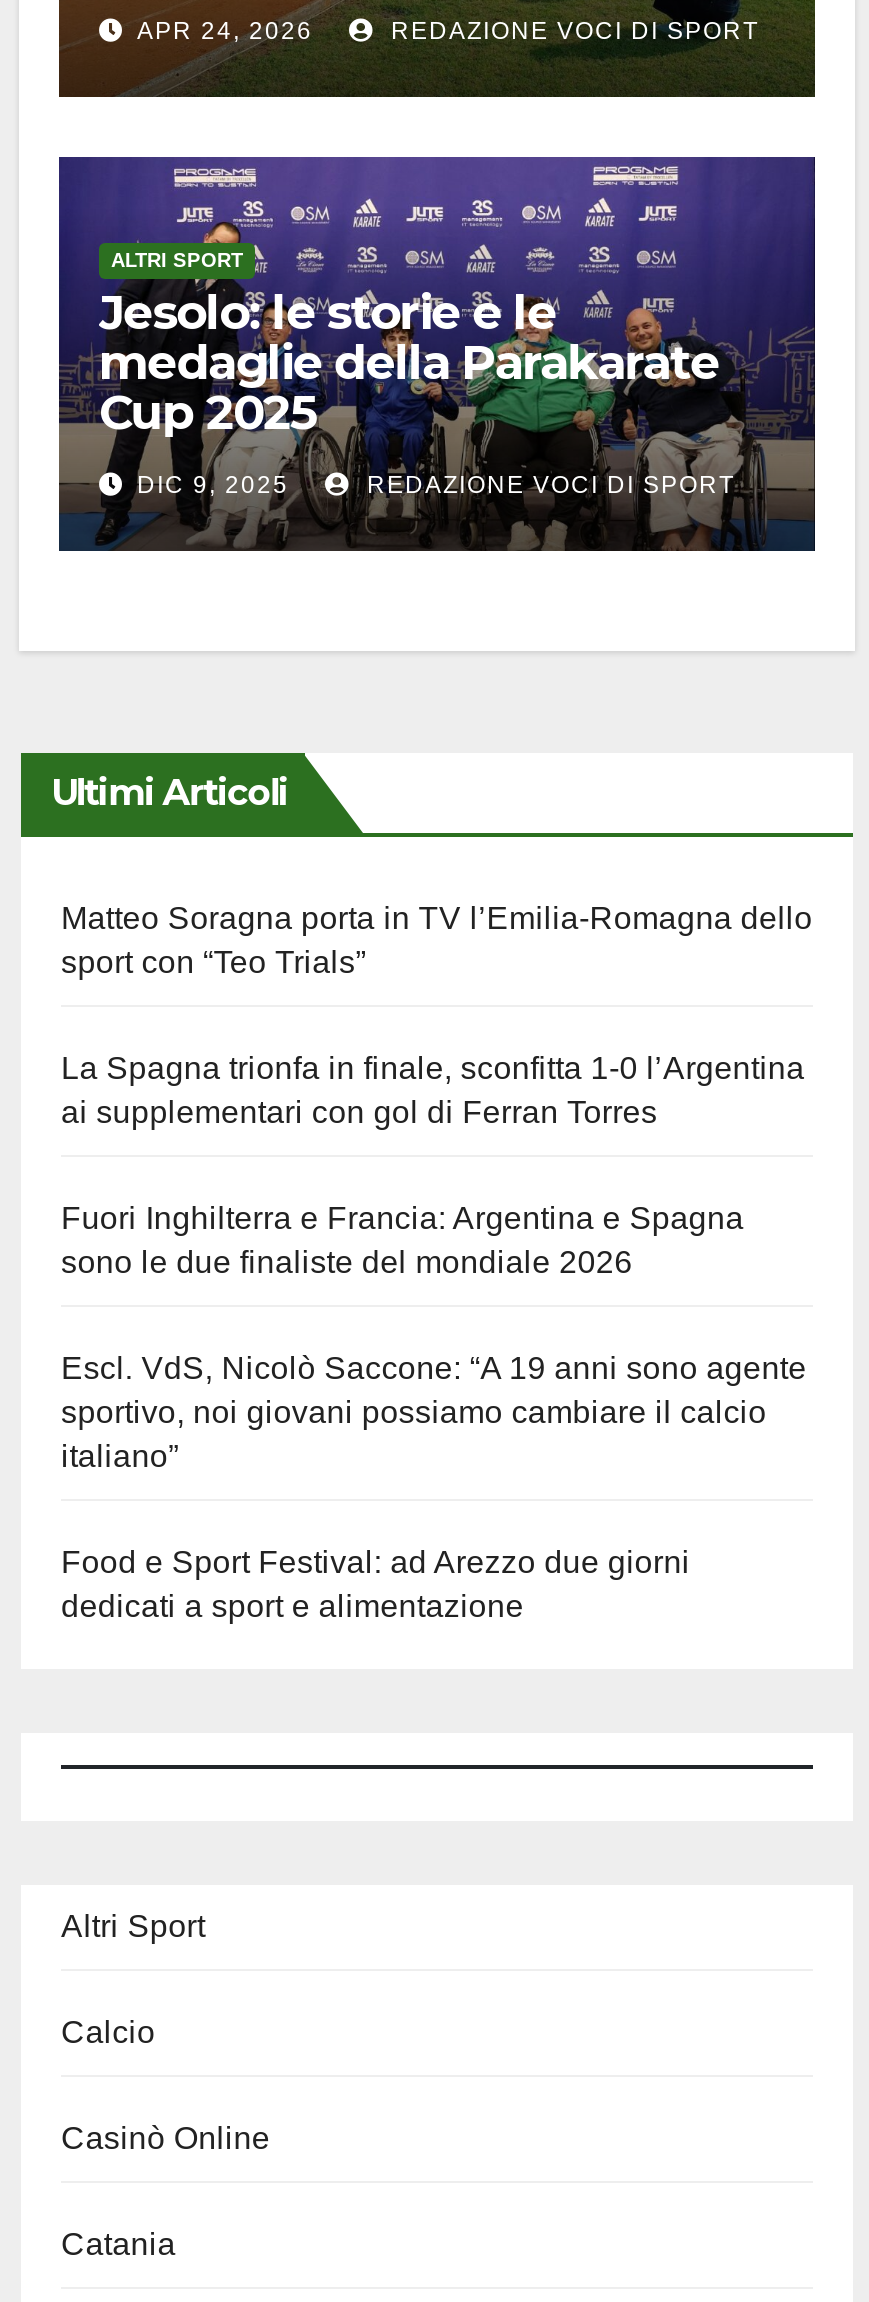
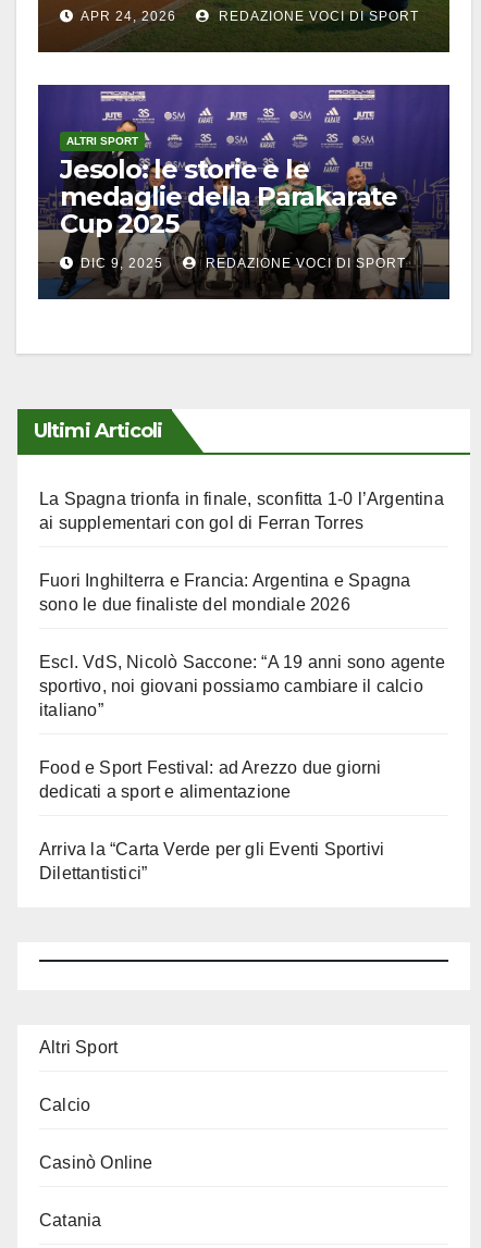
[61,900,813,978] Matteo Soragna porta in TV l’Emilia-Romagna dello | sport con “Teo Trials” -> none
moved [61,1050,807,1622] -> [39,490,445,801]: La Spagna trionfa in finale, sconfitta 1-0 l’Argentina | ai supplementari con gol di Ferran Torres | Fuori Inghilterra e Francia: Argentina e Spagna | ... | Food e Sport Festival: ad Arezzo due giorni | dedicati a sport e alimentazione
none -> [39,840,384,883] Arriva la “Carta Verde per gli Eventi Sportivi | Dilettantistici”

